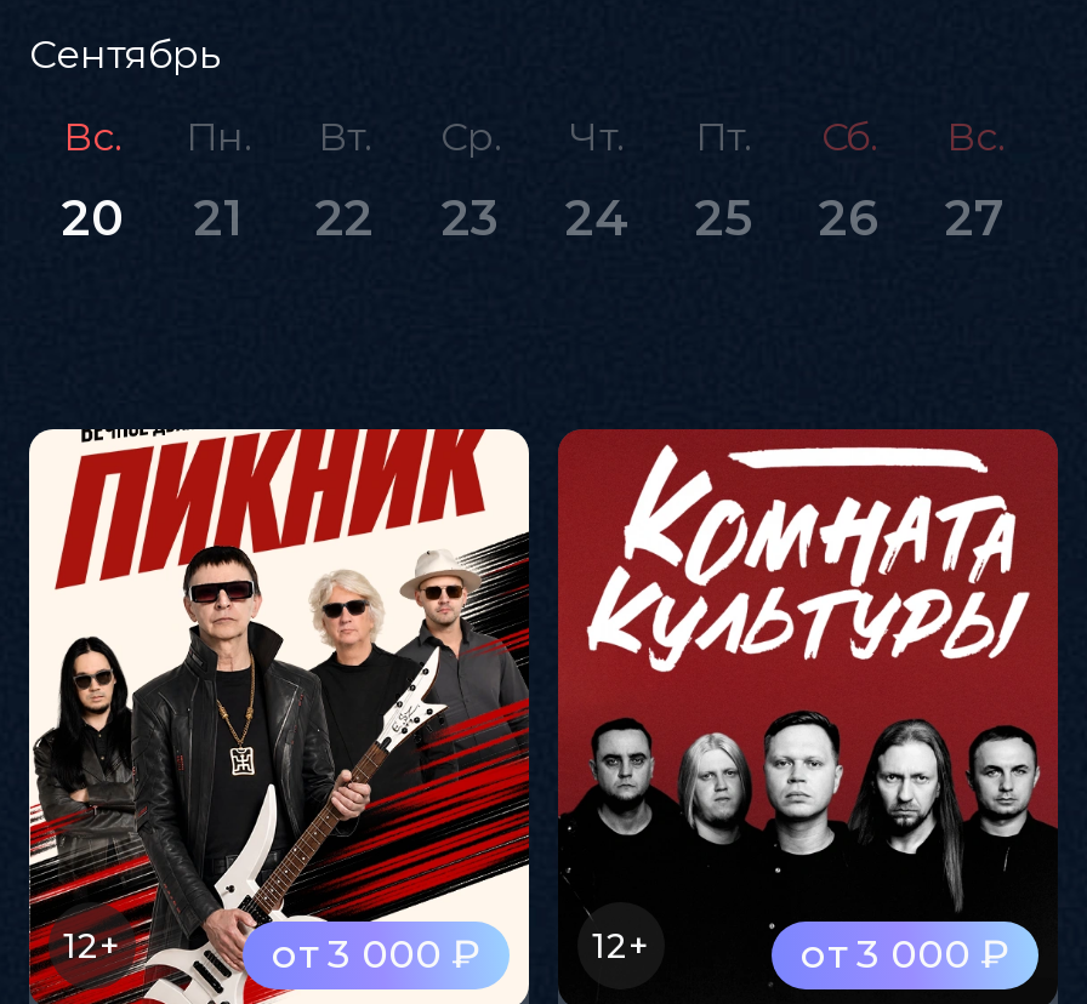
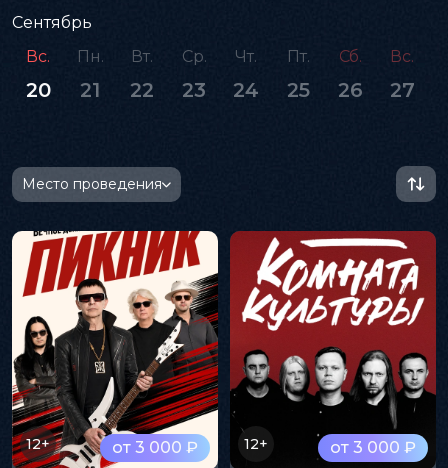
none -> [22,175,162,193] Место проведения
none -> [396,166,436,202] [image]

